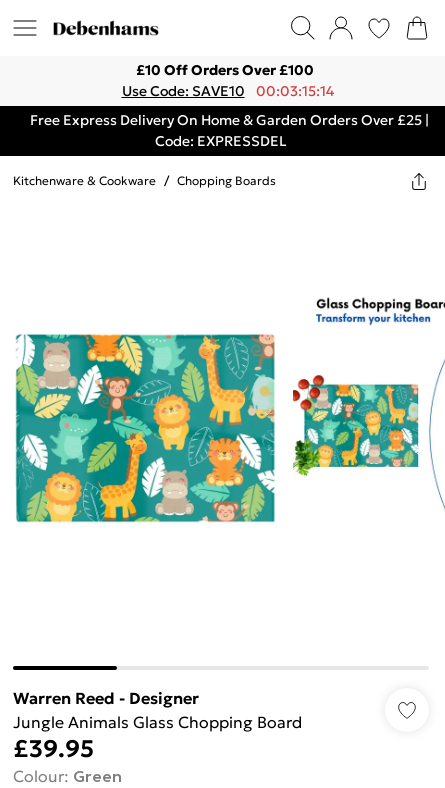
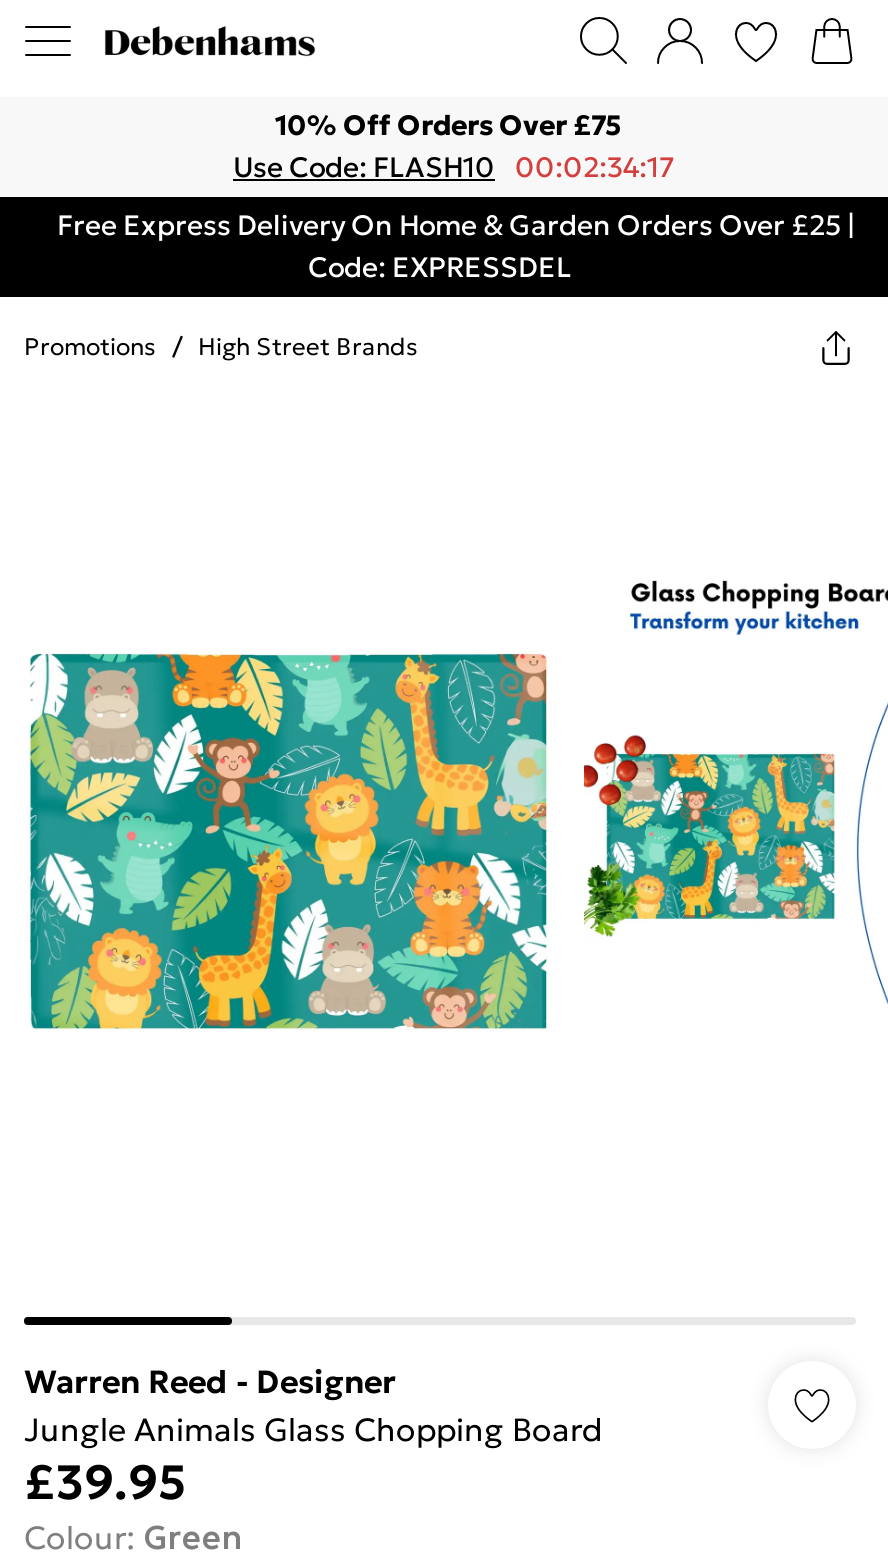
[121,61,333,100] £10 Off Orders Over £100 | Use Code: SAVE10 | 00:03:15:14 -> [233,107,675,185] 10% Off Orders Over £75 | Use Code: FLASH10 00:02:34:17
[13,173,276,188] Kitchenware & Cookware / Chopping Boards -> [24,331,418,361] Promotions / High Street Brands

